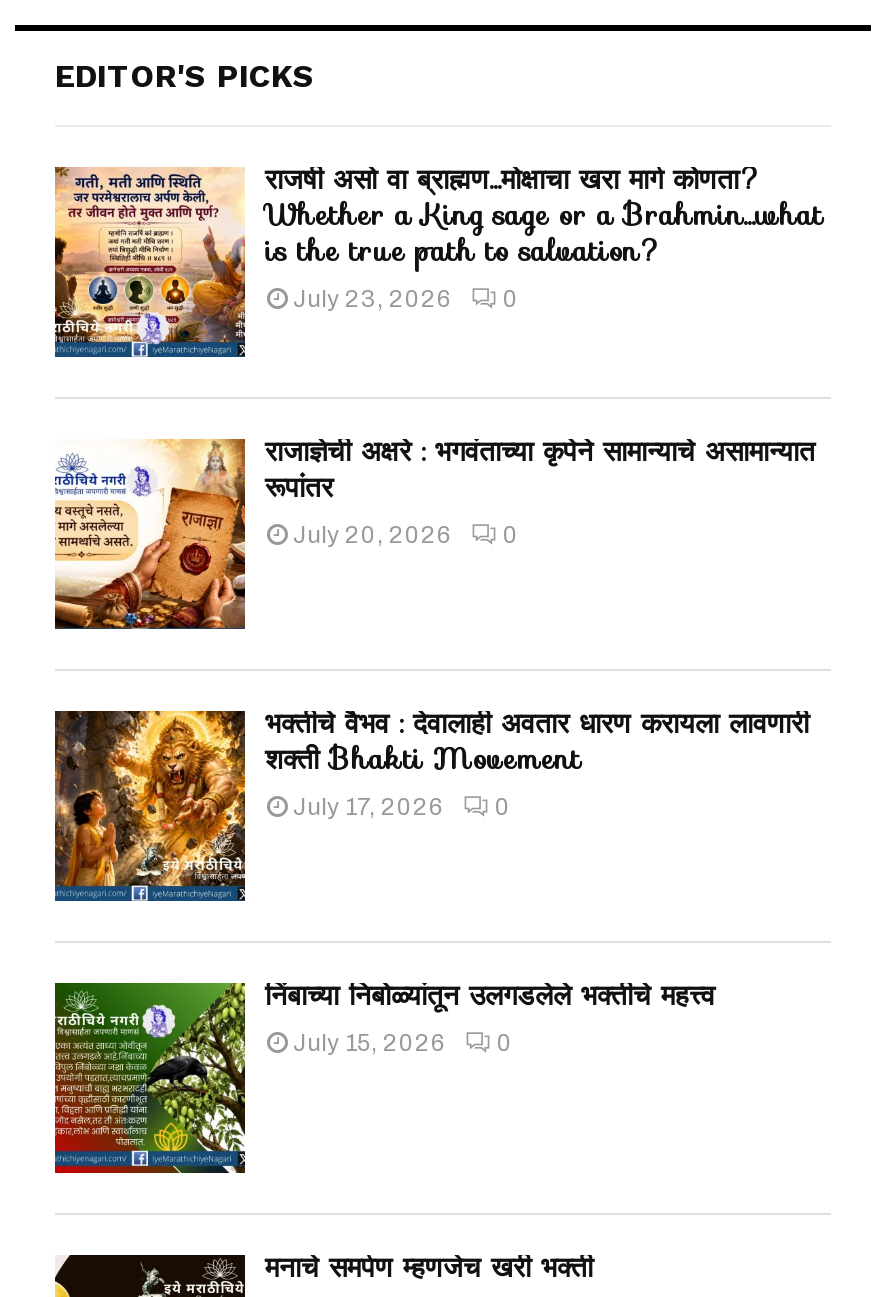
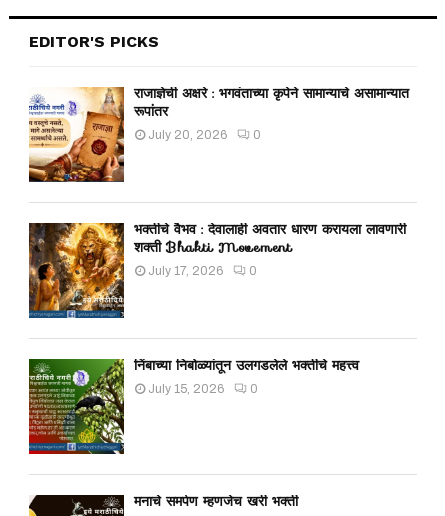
[53,156,823,359] [image] | राजर्षी असो वा ब्राह्मण…मोक्षाचा खरा मार्ग कोणता? | Whether a King sage or a Brahmin…what | is the true path to salvation? | July 23, 2026 | 0 -> none

